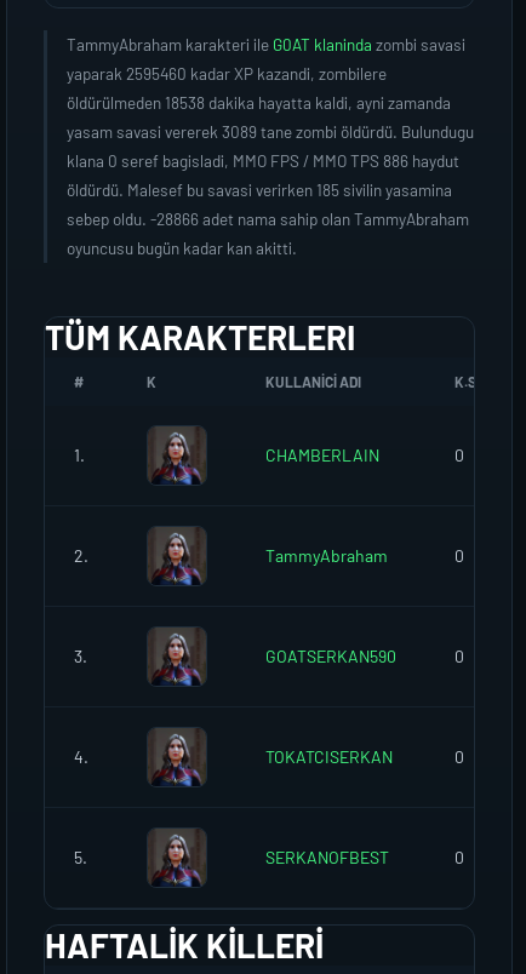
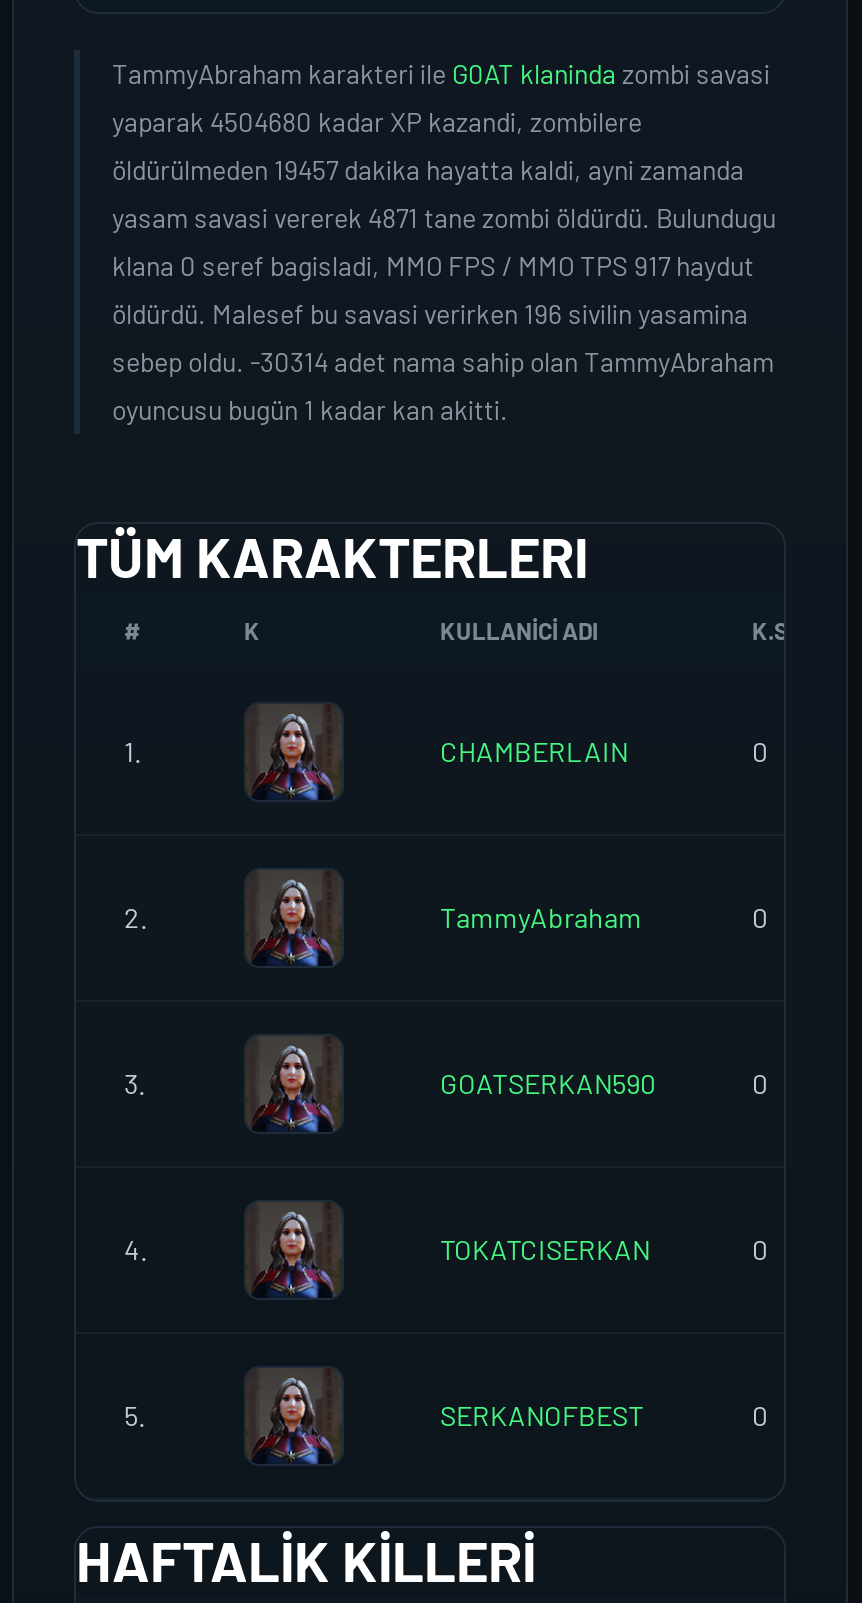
[67,63,474,258] yaparak 2595460 kadar XP kazandi, zombilere | öldürülmeden 18538 dakika hayatta kaldi, ayni zamanda | yasam savasi vererek 3089 tane zombi öldürdü. Bulundugu | klana 0 seref bagisladi, MMO FPS / MMO TPS 886 haydut | öldürdü. Malesef bu savasi verirken 185 sivilin yasamina | sebep oldu. -28866 adet nama sahip olan TammyAbraham | oyuncusu bugün kadar kan akitti. -> [112,104,776,426] yaparak 4504680 kadar XP kazandi, zombilere | öldürülmeden 19457 dakika hayatta kaldi, ayni zamanda | yasam savasi vererek 4871 tane zombi öldürdü. Bulundugu | klana 0 seref bagisladi, MMO FPS / MMO TPS 917 haydut | öldürdü. Malesef bu savasi verirken 196 sivilin yasamina | sebep oldu. -30314 adet nama sahip olan TammyAbraham | oyuncusu bugün 1 kadar kan akitti.

